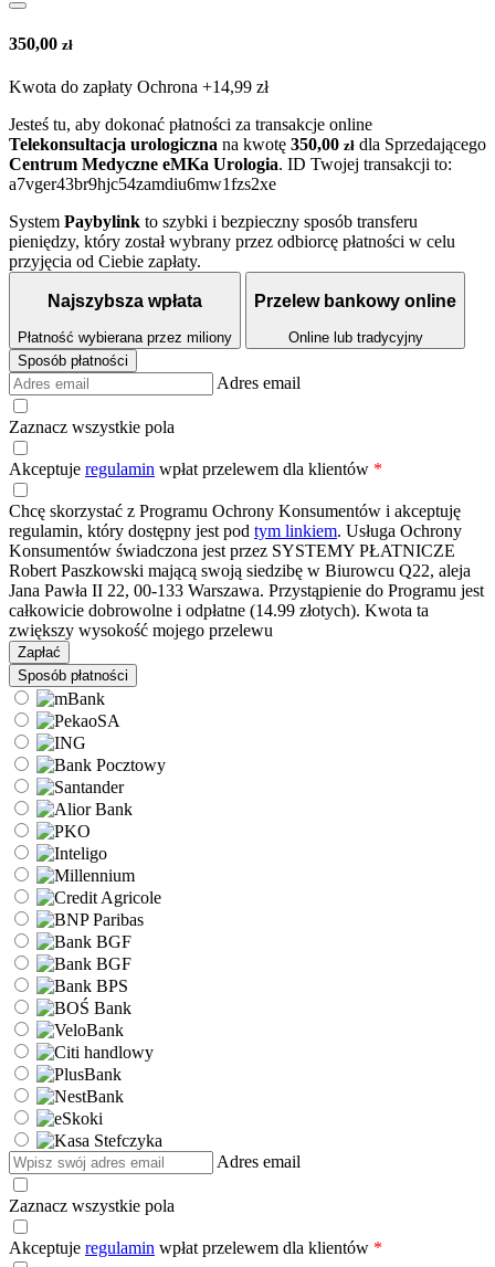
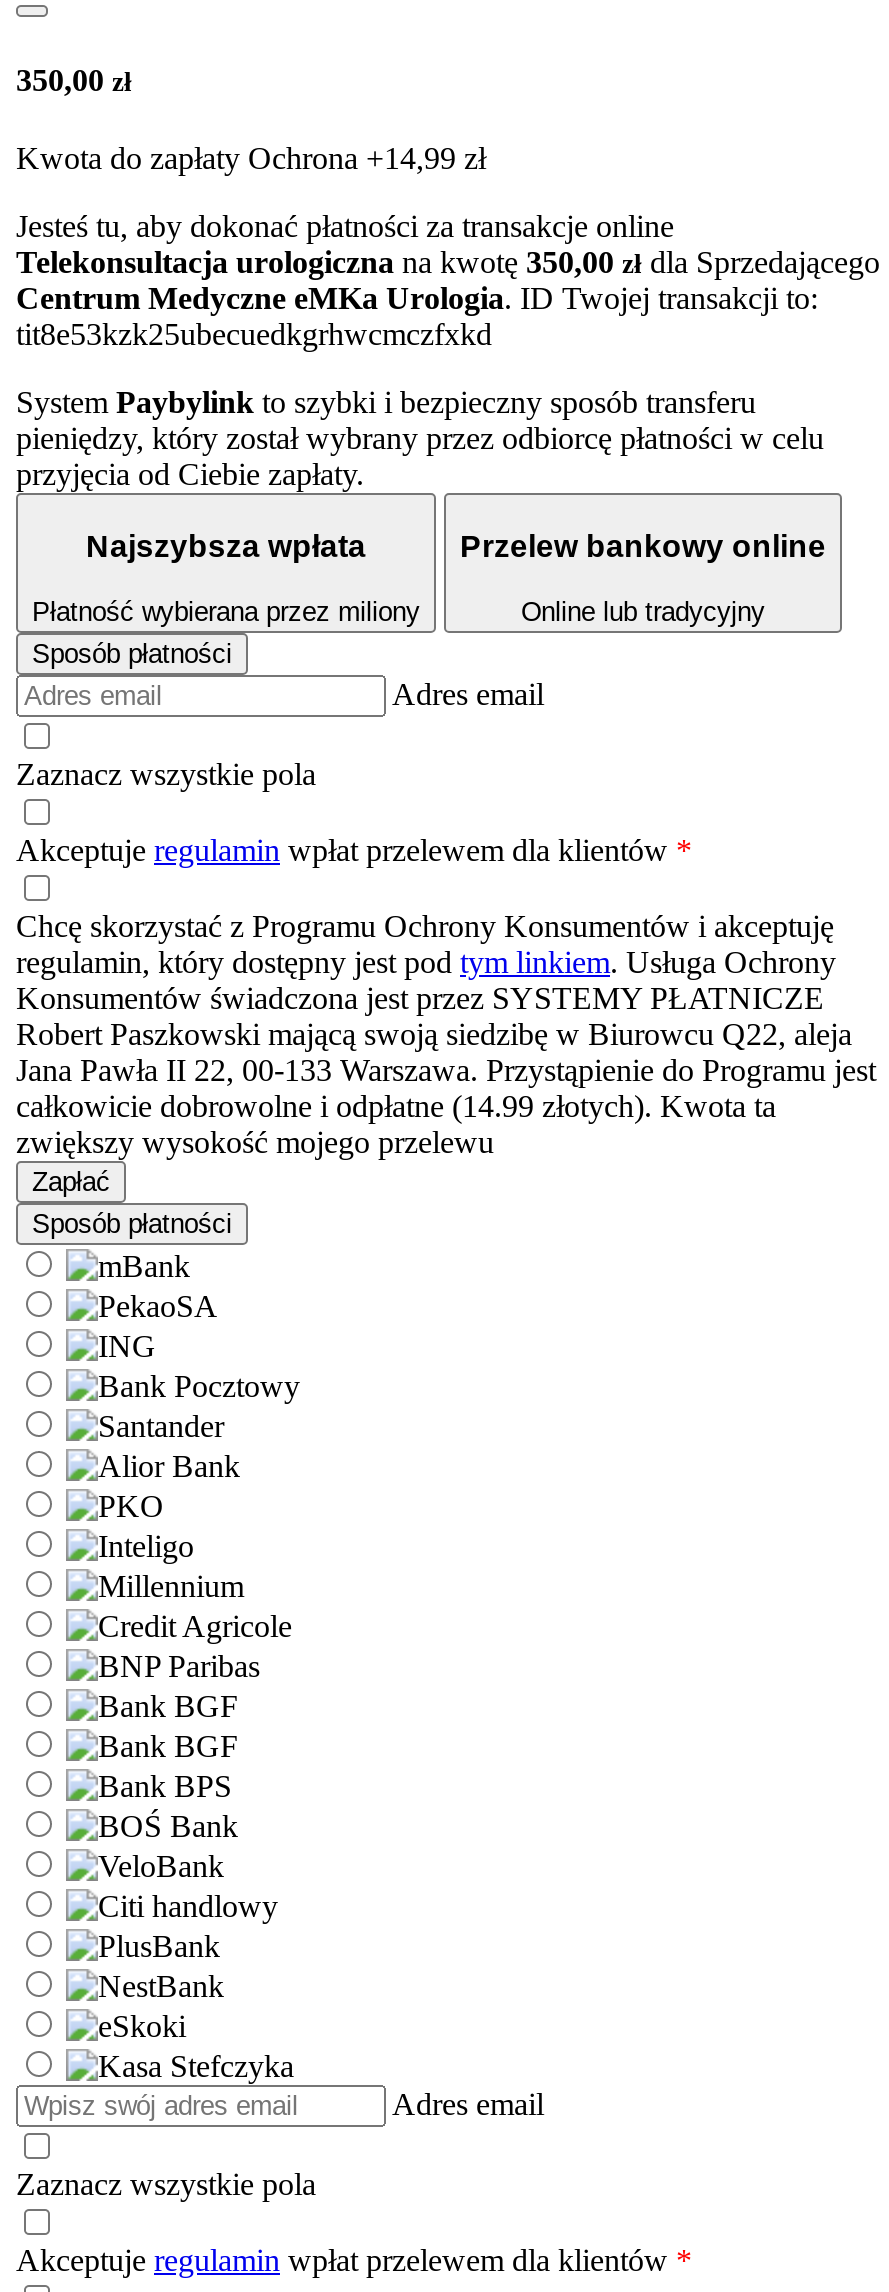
[9,174,276,193] a7vger43br9hjc54zamdiu6mw1fzs2xe -> [16,317,492,351] tit8e53kzk25ubecuedkgrhwcmczfxkd

